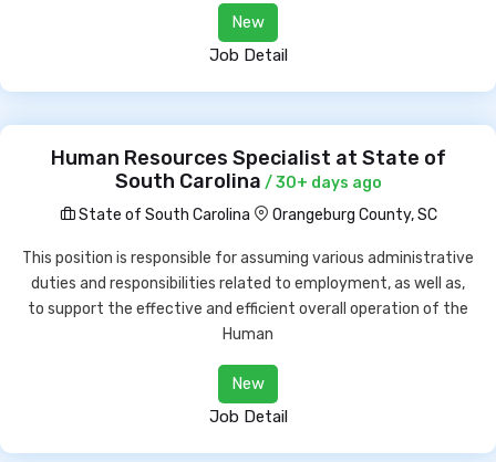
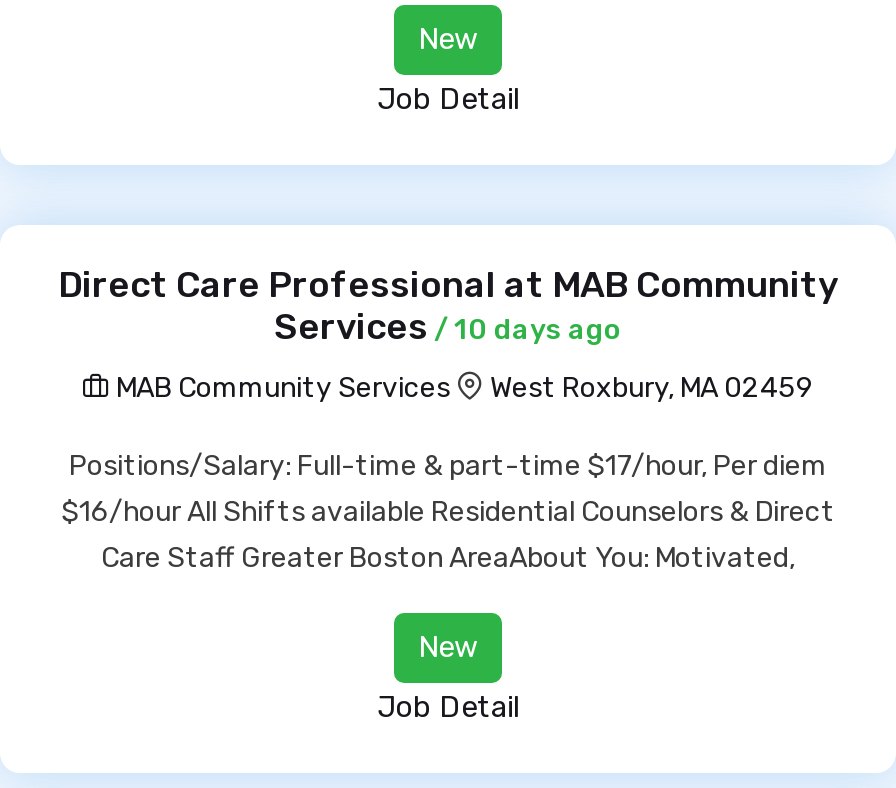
[50,146,446,193] Human Resources Specialist at State of | South Carolina / 30+ days ago -> [58,263,838,349] Direct Care Professional at MAB Community | Services / 10 days ago
[75,206,437,224] State of South Carolina | Orangeburg County, SC -> [110,371,814,405] MAB Community Services | West Roxbury, MA 02459
[22,249,474,344] This position is responsible for assuming various administrative | duties and responsibilities related to employment, as well as, | to support the effective and efficient overall operation of the | Human -> [61,449,835,575] Positions/Salary: Full-time & part-time $17/hour, Per diem | $16/hour All Shifts available Residential Counselors & Direct | Care Staff Greater Boston AreaAbout You: Motivated,

